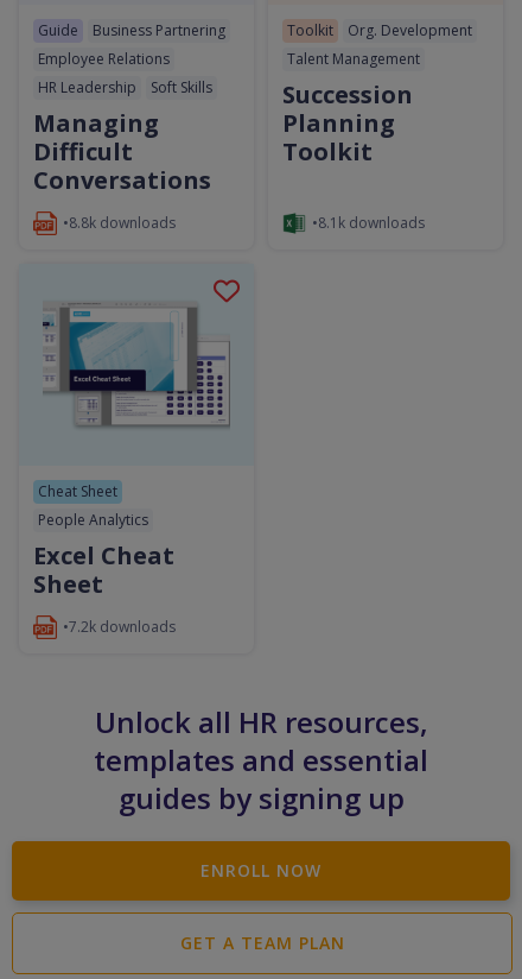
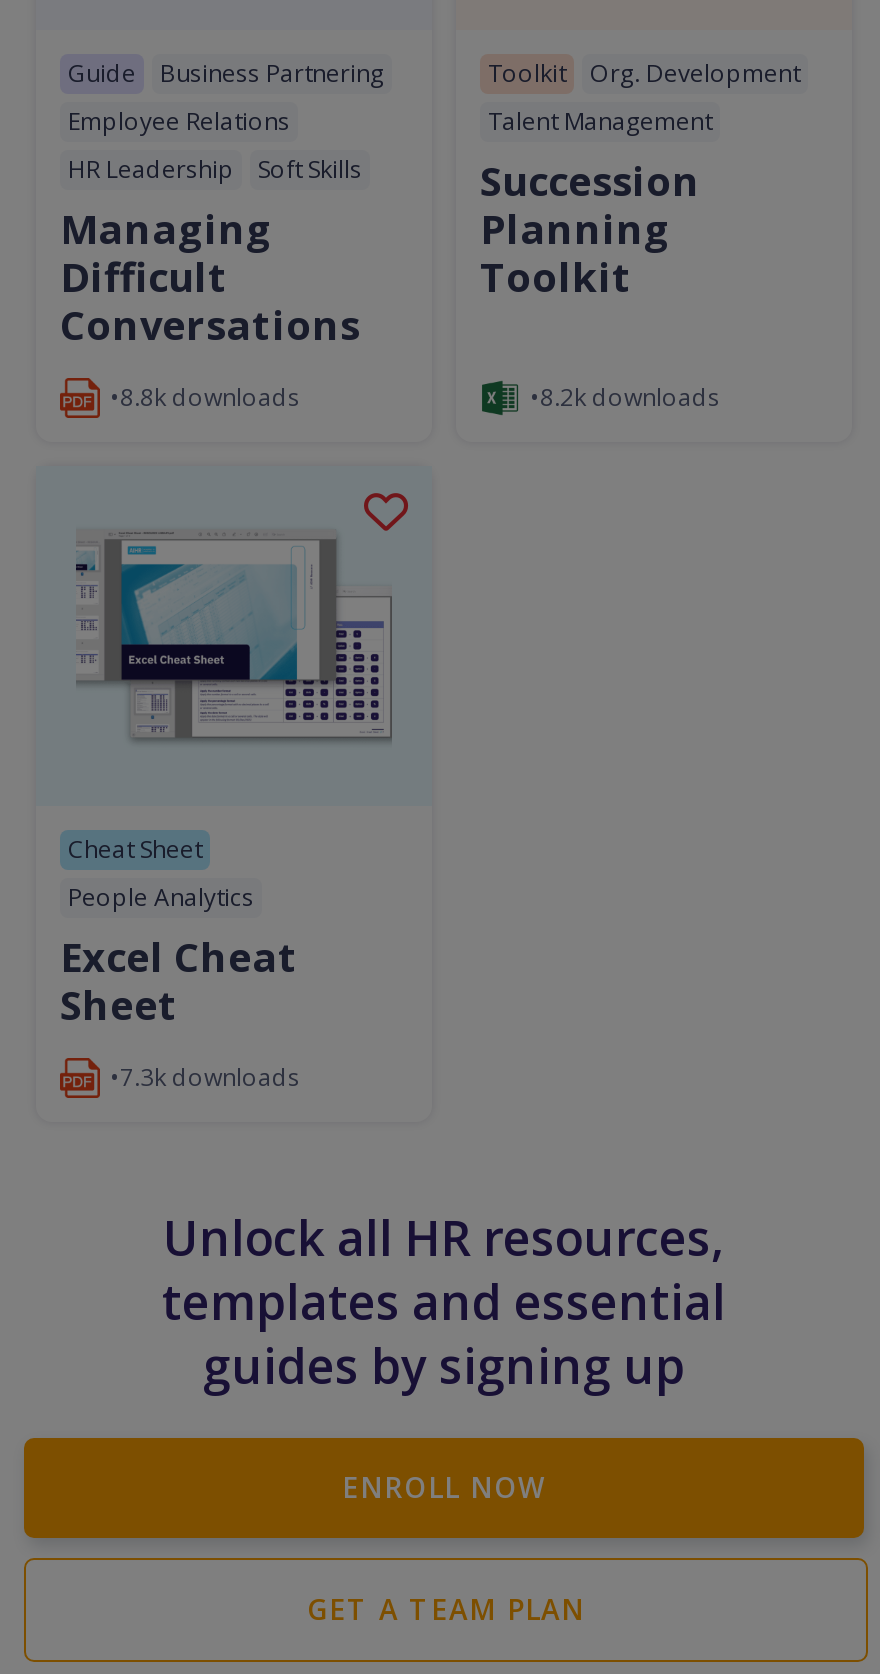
[312,213,425,233] •8.1k downloads -> [530,380,720,414] •8.2k downloads
[63,617,176,637] •7.2k downloads -> [110,1060,300,1094] •7.3k downloads

